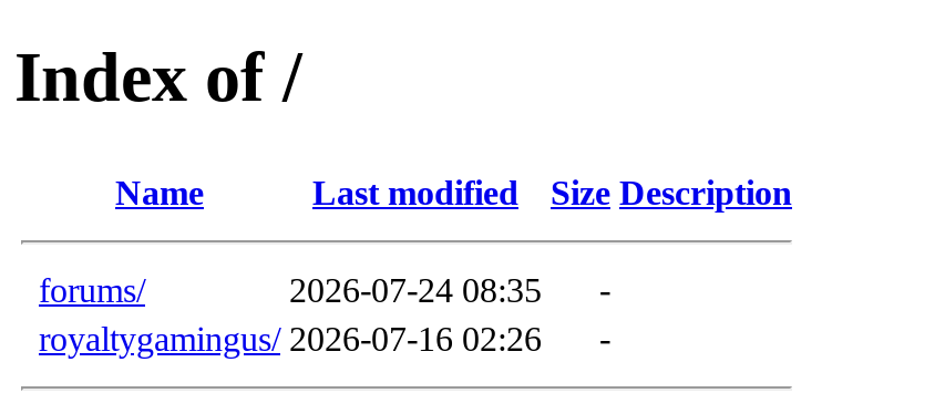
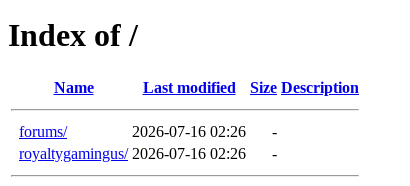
[289,271,542,309] 2026-07-24 08:35 -> [132,123,246,140] 2026-07-16 02:26

